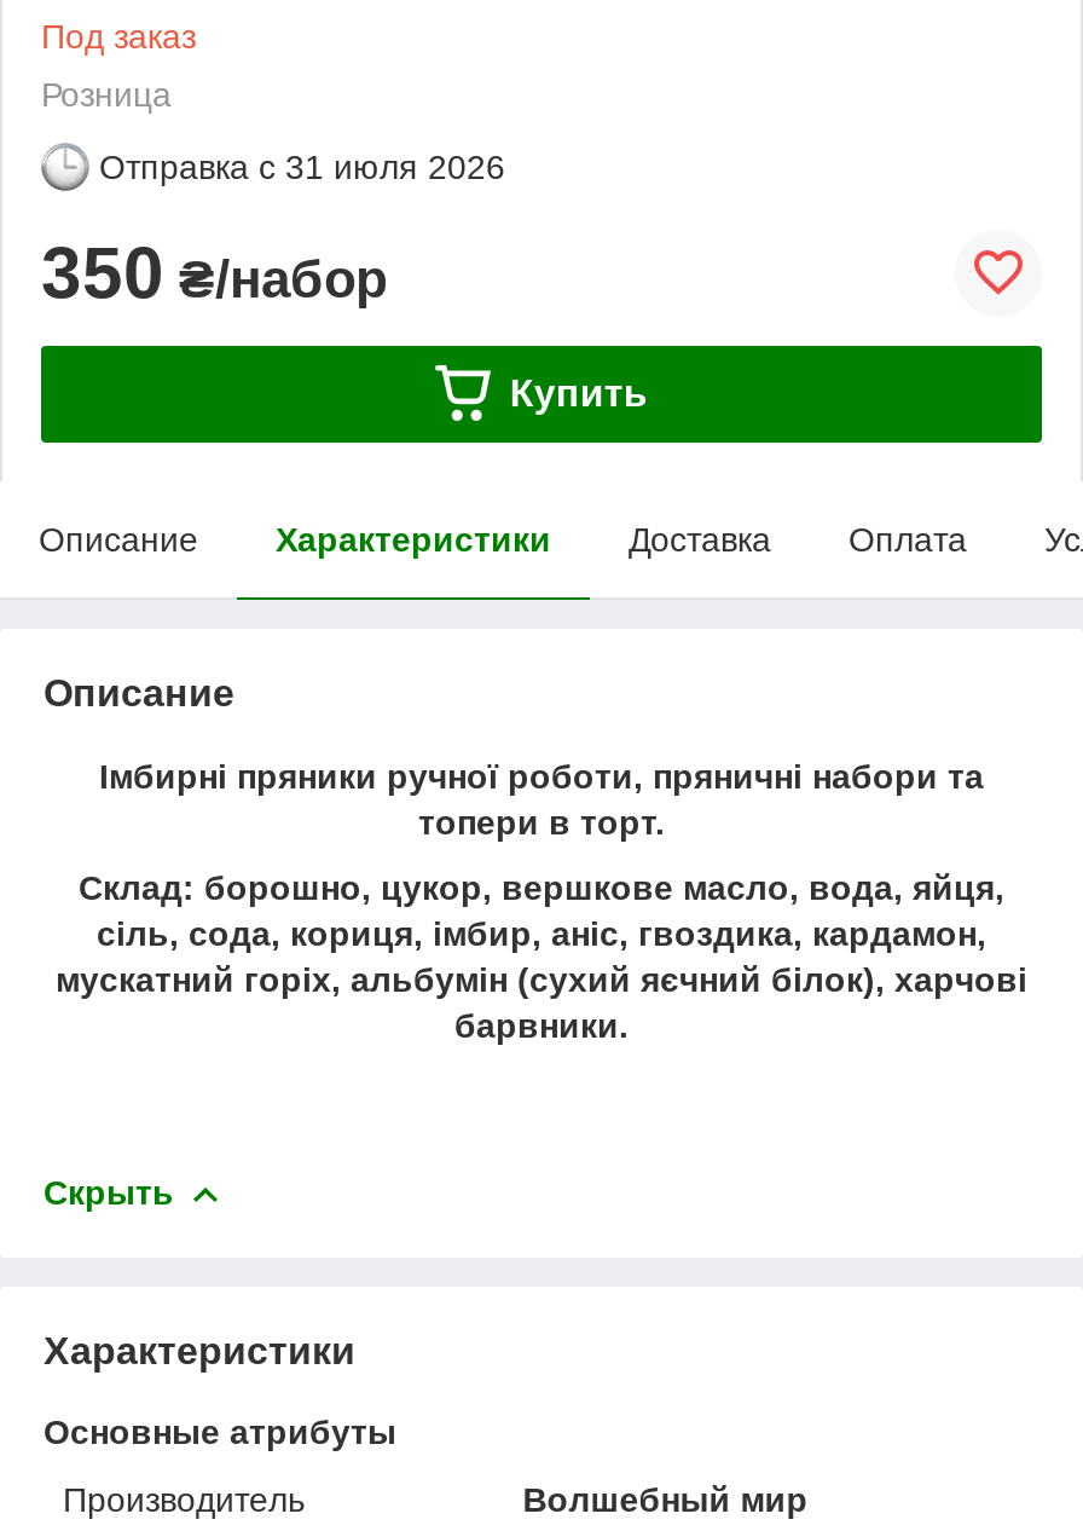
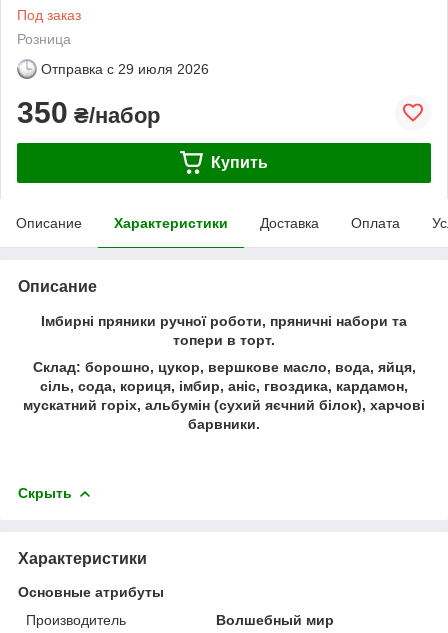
[99,147,505,186] Отправка с 31 июля 2026 -> [41,61,209,77] Отправка с 29 июля 2026

